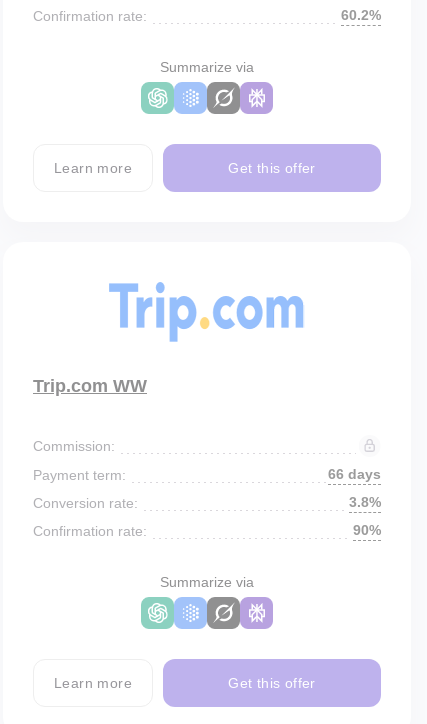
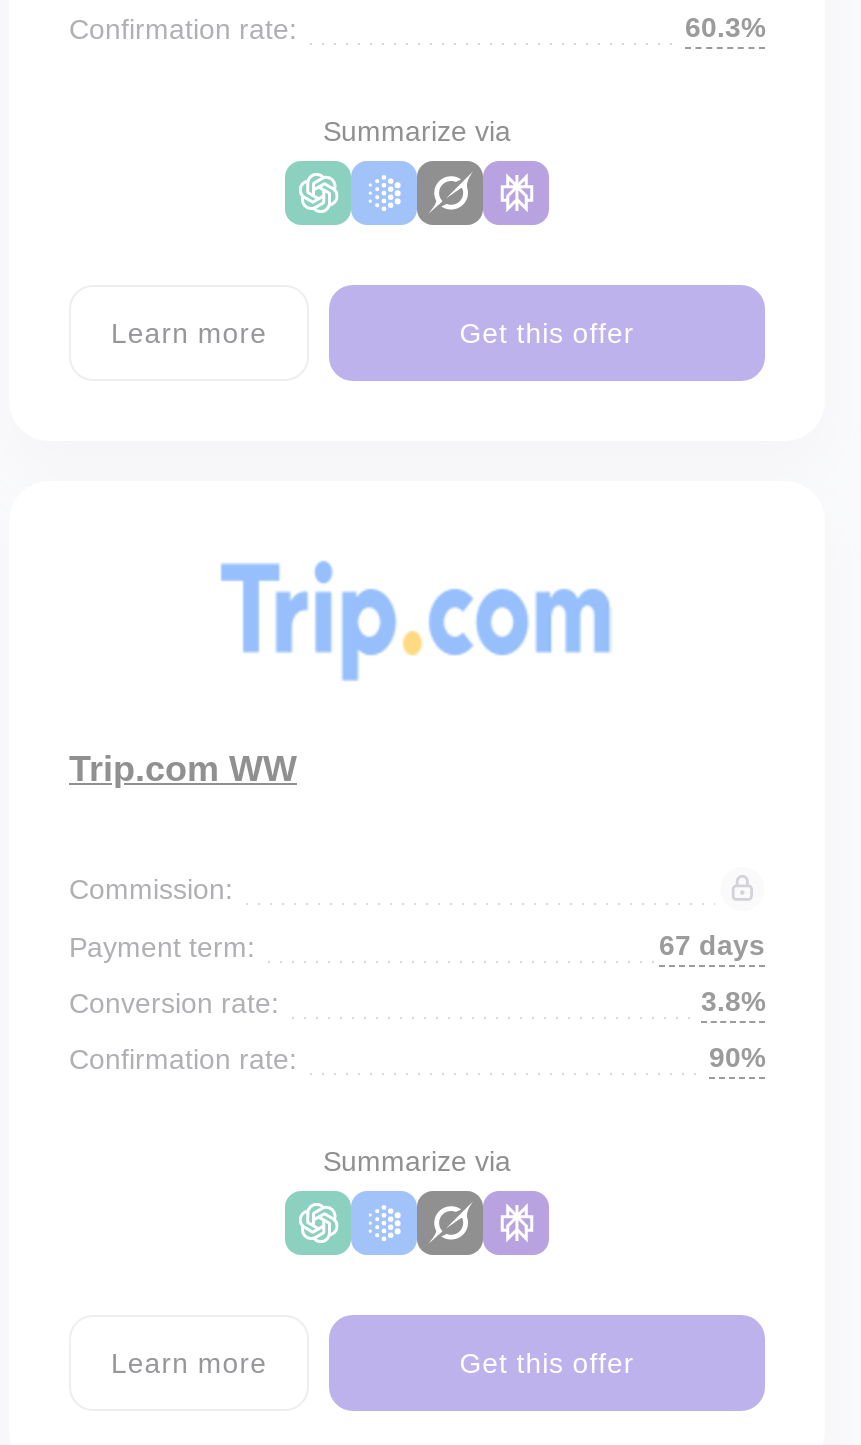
[341,7,381,23] 60.2% -> [685,11,765,43] 60.3%
[328,466,381,482] 66 days -> [659,929,765,961] 67 days

